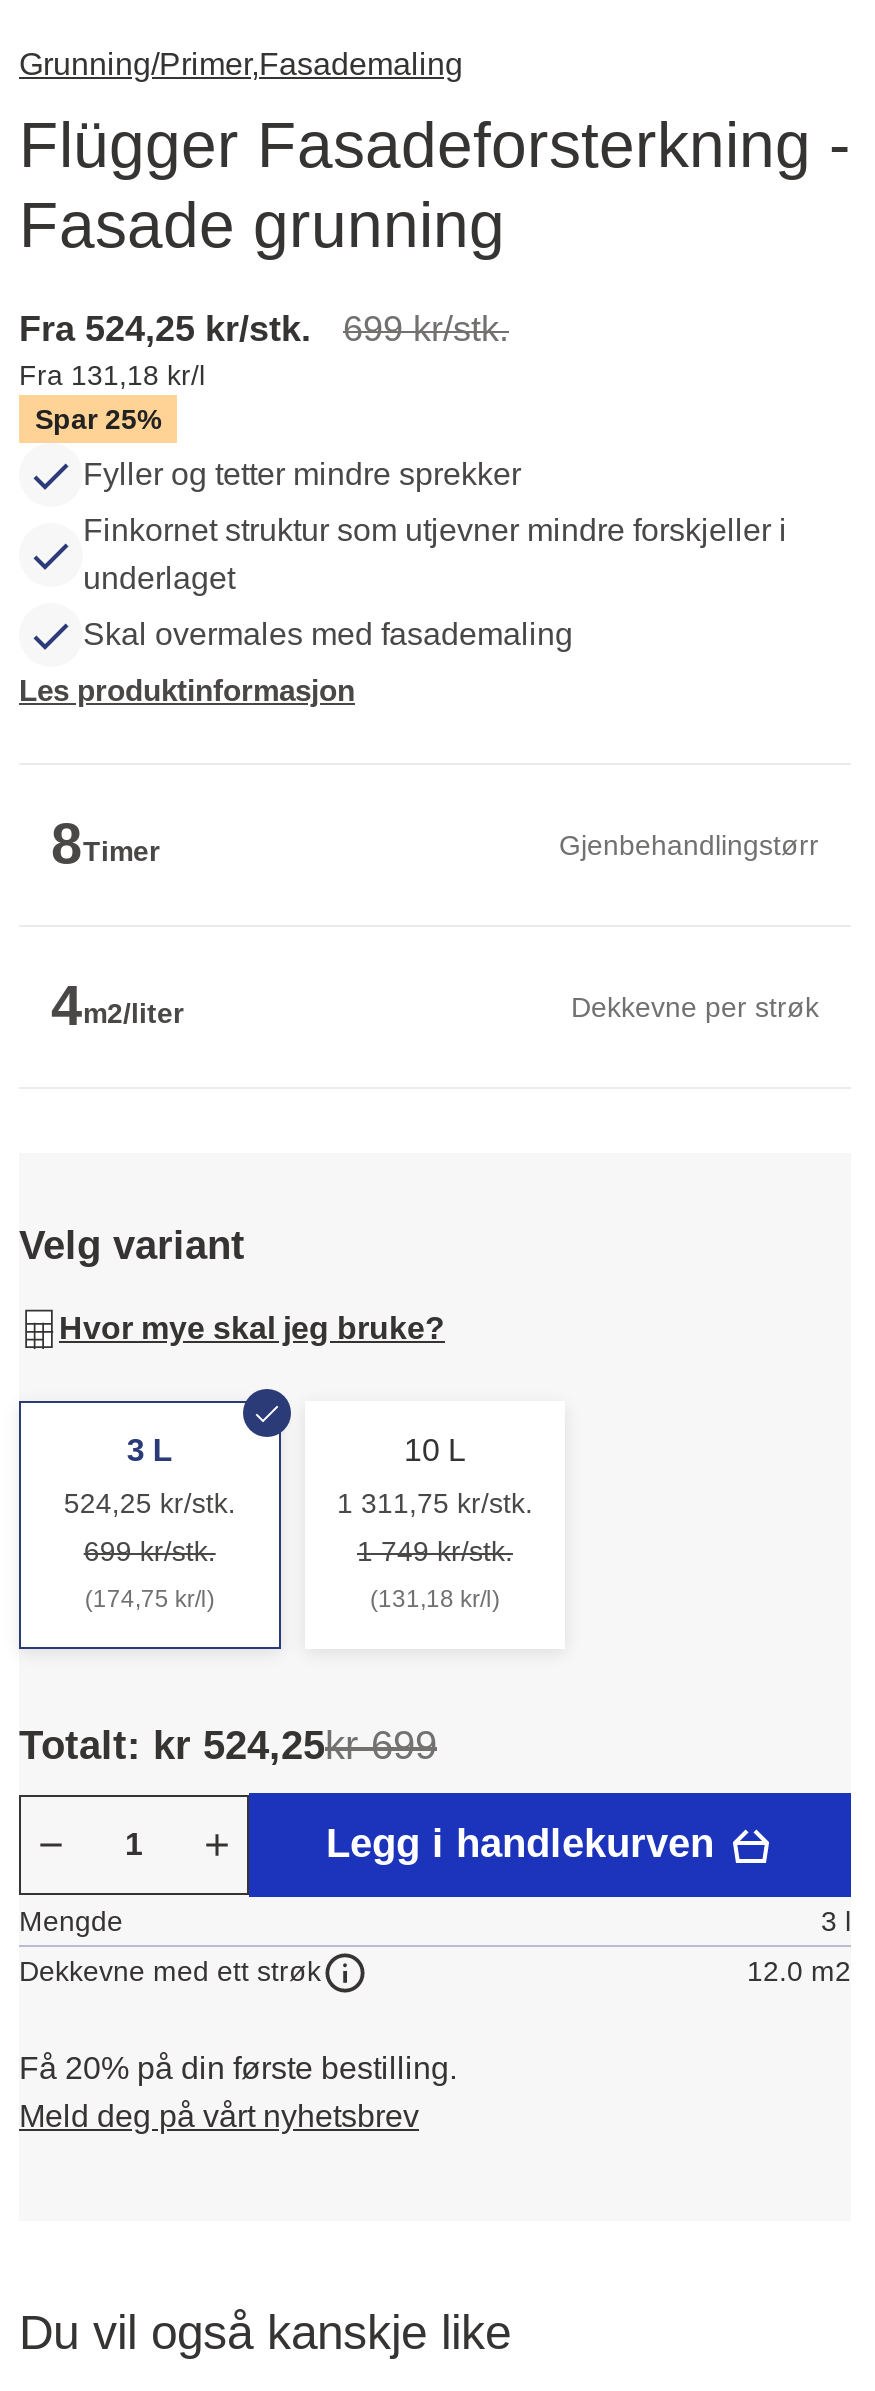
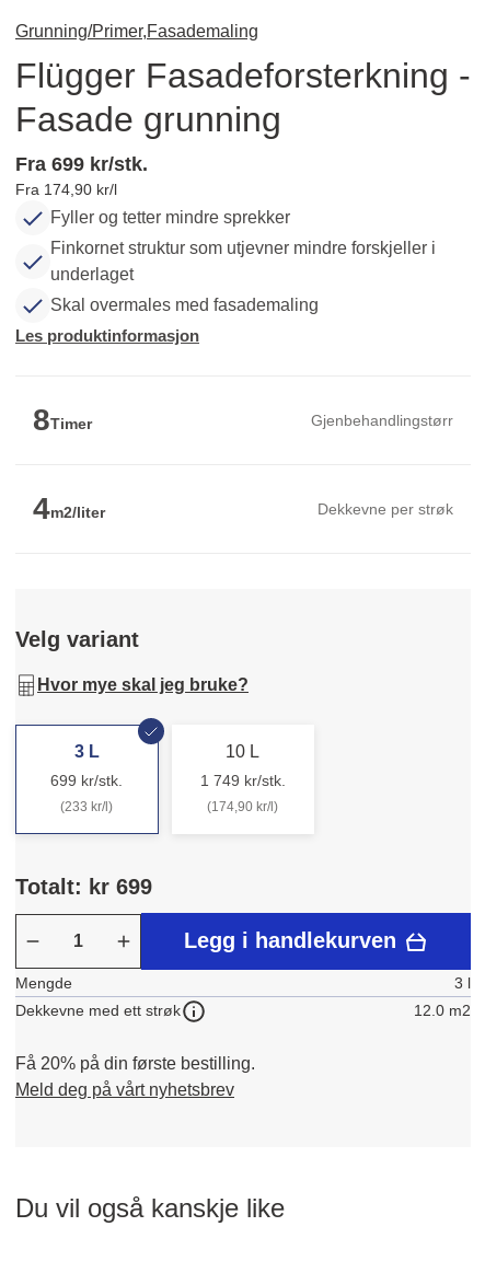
[19,309,509,435] Fra 524,25 kr/stk. | 699 kr/stk. | Fra 131,18 kr/l | Spar 25% -> [15,153,148,198] Fra 699 kr/stk. | Fra 174,90 kr/l
[64,1487,236,1519] 524,25 kr/stk. -> none
[337,1487,533,1519] 1 311,75 kr/stk. -> none
[85,1585,215,1613] (174,75 kr/l) -> [61,799,113,814] (233 kr/l)
[370,1585,500,1613] (131,18 kr/l) -> [207,799,279,814] (174,90 kr/l)
[19,1723,437,1767] Totalt: kr 524,25kr 699 -> [15,875,152,899] Totalt: kr 699

